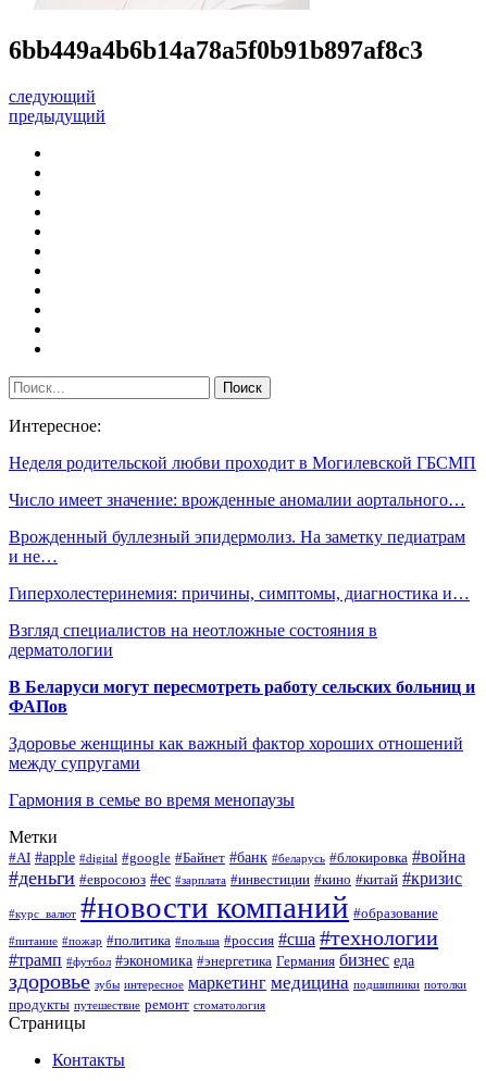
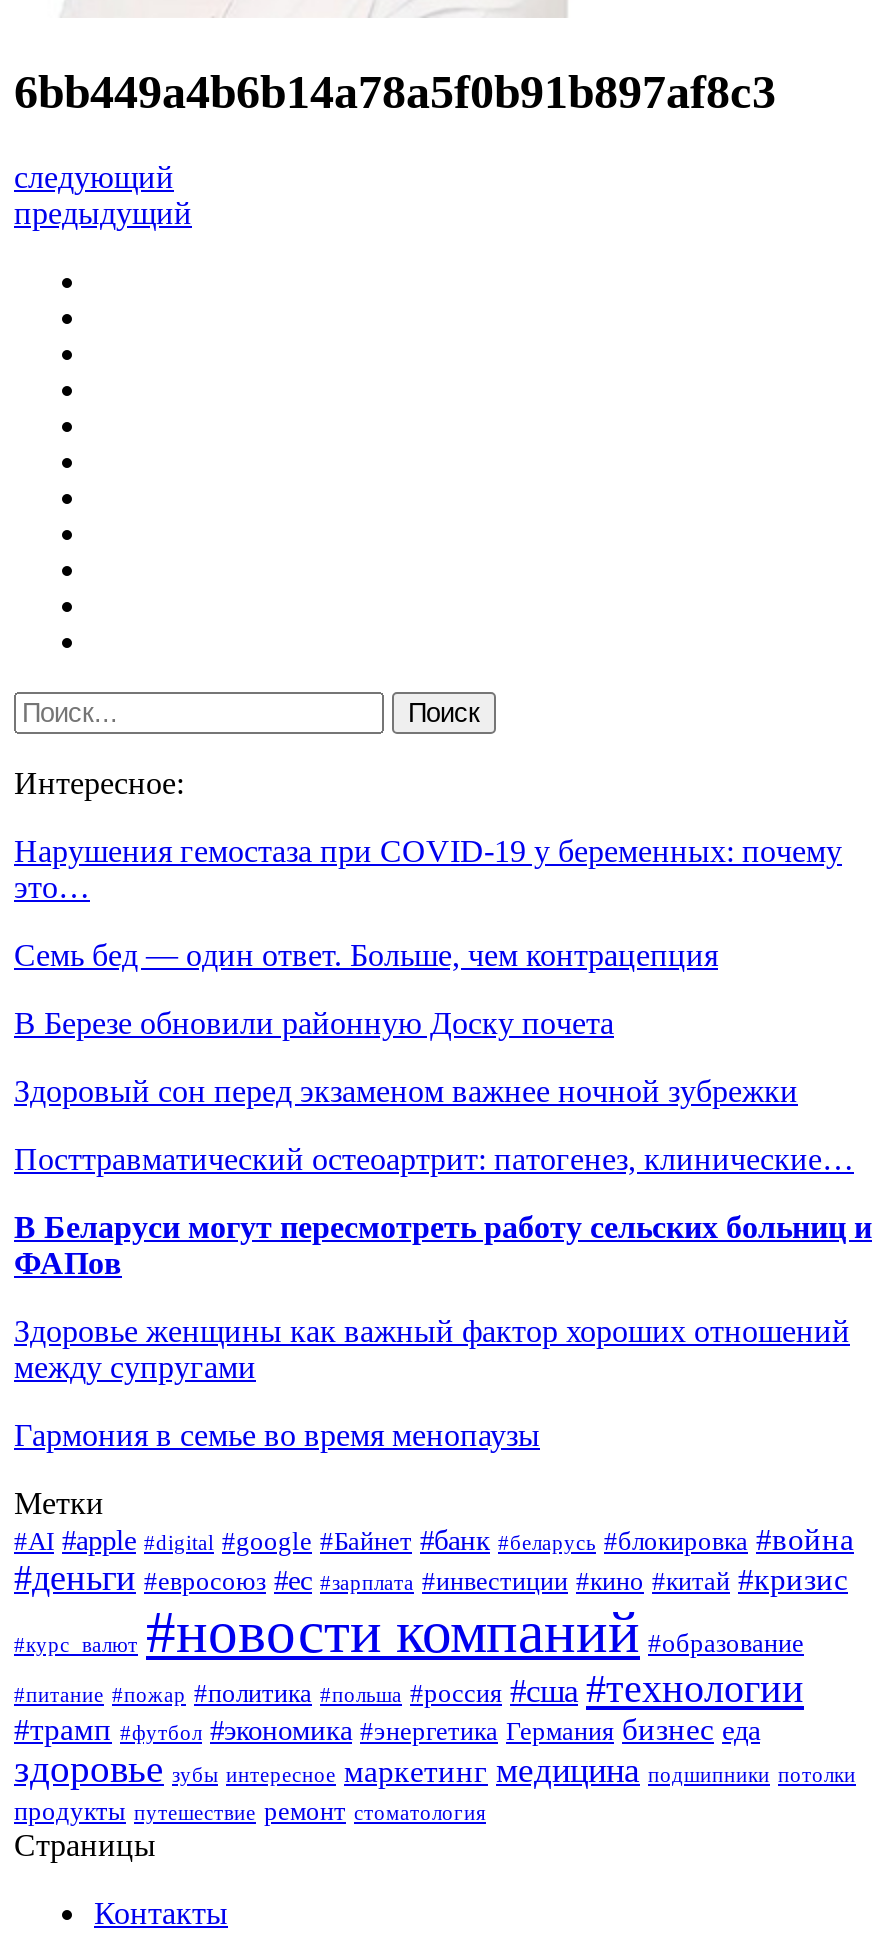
[9,453,476,472] Неделя родительской любви проходит в Могилевской ГБСМП -> [14,834,842,904] Нарушения гемостаза при COVID-19 у беременных: почему | это…
[9,490,465,509] Число имеет значение: врожденные аномалии аортального… -> [14,938,718,972] Семь бед — один ответ. Больше, чем контрацепция
[9,527,465,565] Врожденный буллезный эпидермолиз. На заметку педиатрам | и не… -> [14,1006,614,1040] В Березе обновили районную Доску почета
[9,584,470,602] Гиперхолестеринемия: причины, симптомы, диагностика и… -> [14,1074,798,1108] Здоровый сон перед экзаменом важнее ночной зубрежки
[9,621,377,659] Взгляд специалистов на неотложные состояния в | дерматологии -> [14,1142,854,1176] Посттравматический остеоартрит: патогенез, клинические…

